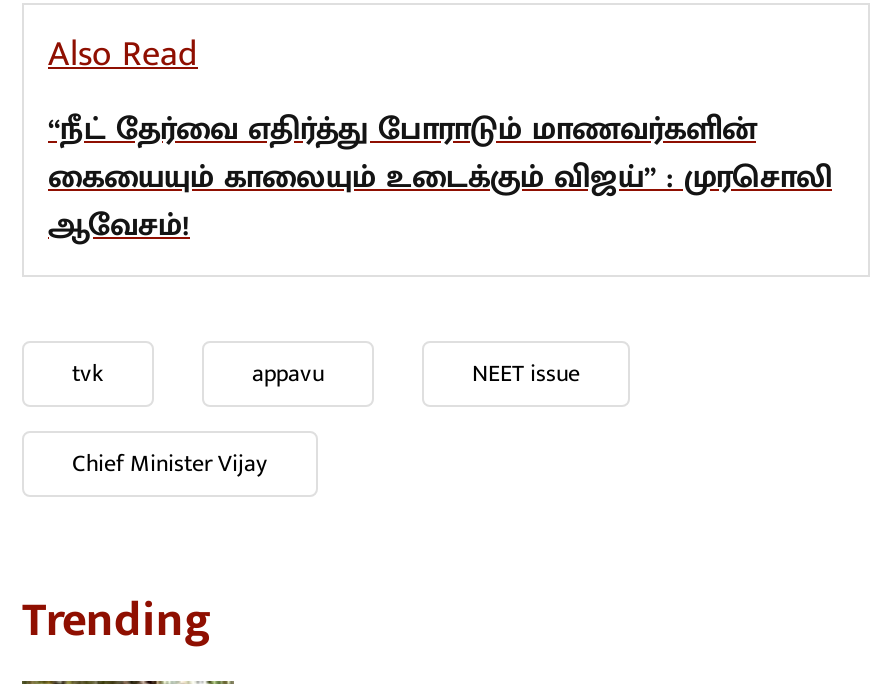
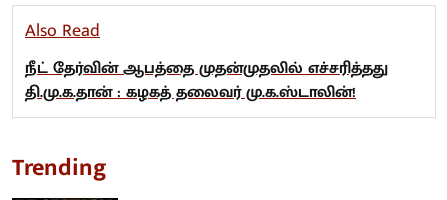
[48,102,832,482] “நீட் தேர்வை எதிர்த்து போராடும் மாணவர்களின் | கையையும் காலையும் உடைக்கும் விஜய்” : முரசொலி | ஆவேசம்! | tvk | appavu | NEET issue | Chief Minister Vijay -> [25,55,388,106] நீட் தேர்வின் ஆபத்தை முதன்முதலில் எச்சரித்தது | தி.மு.க.தான் : கழகத் தலைவர் மு.க.ஸ்டாலின்!

